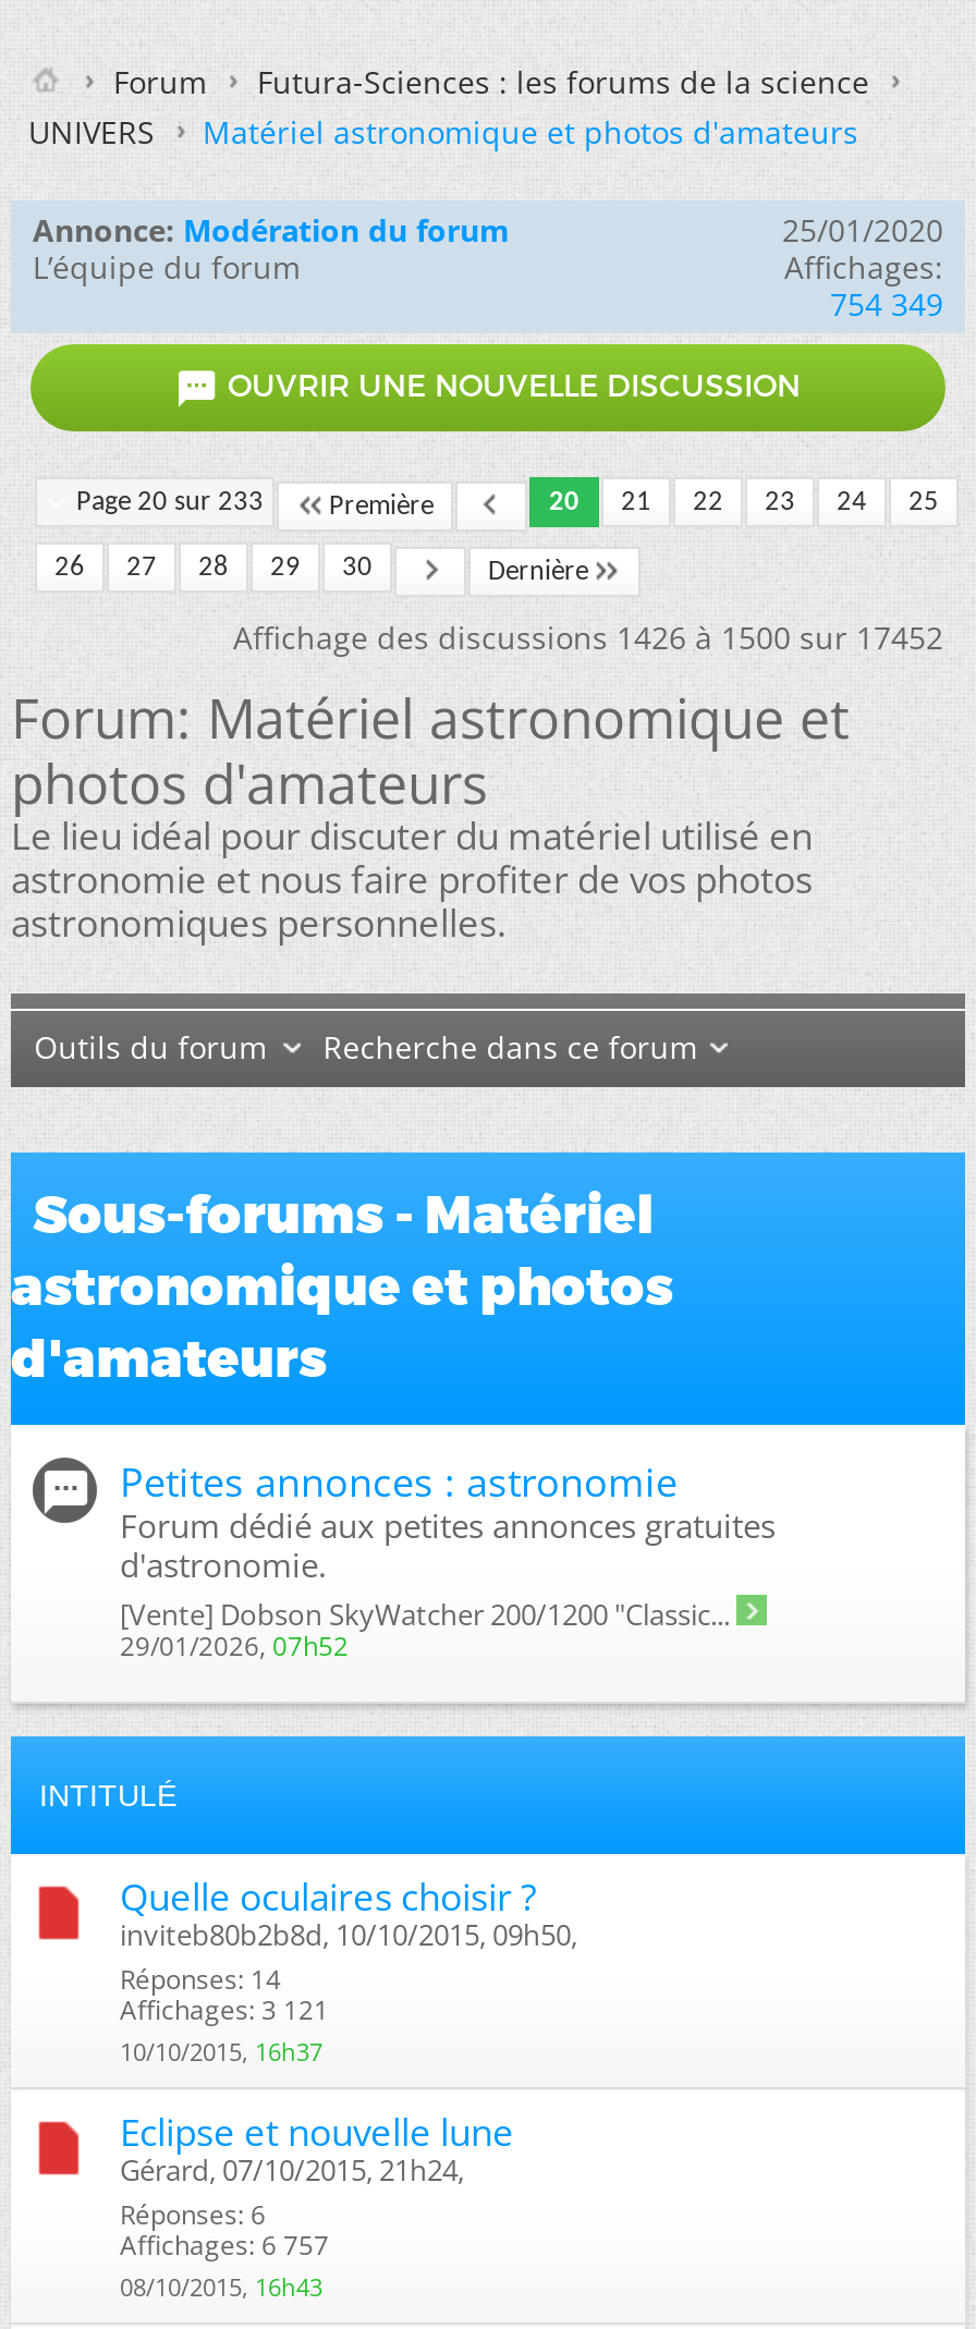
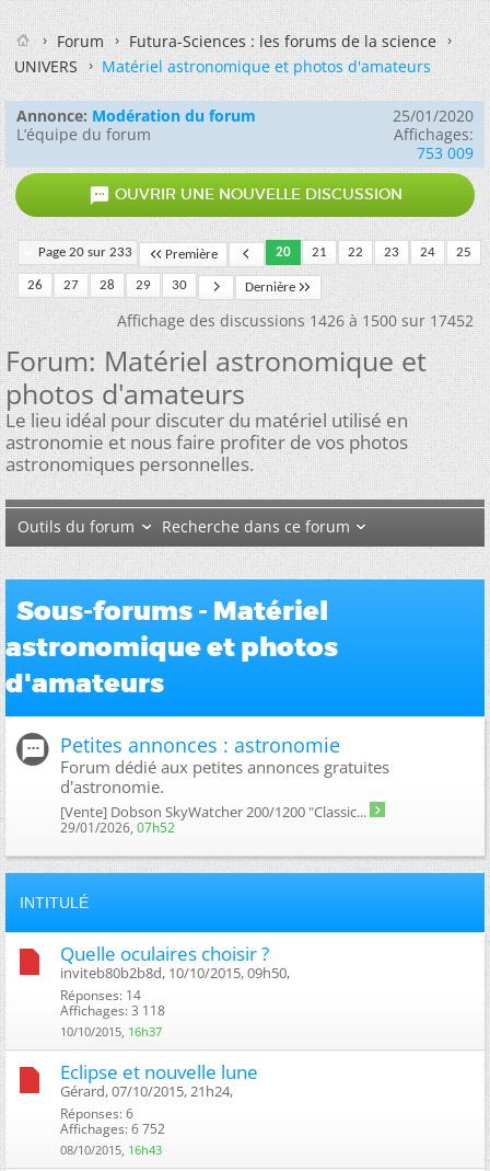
[830,283,943,325] 754 349 -> [417,142,474,163] 753 009
[120,1990,329,2027] Affichages: 3 121 -> [60,1001,165,1019] Affichages: 3 118
[120,2226,329,2263] Affichages: 6 757 -> [60,1119,165,1138] Affichages: 6 752

